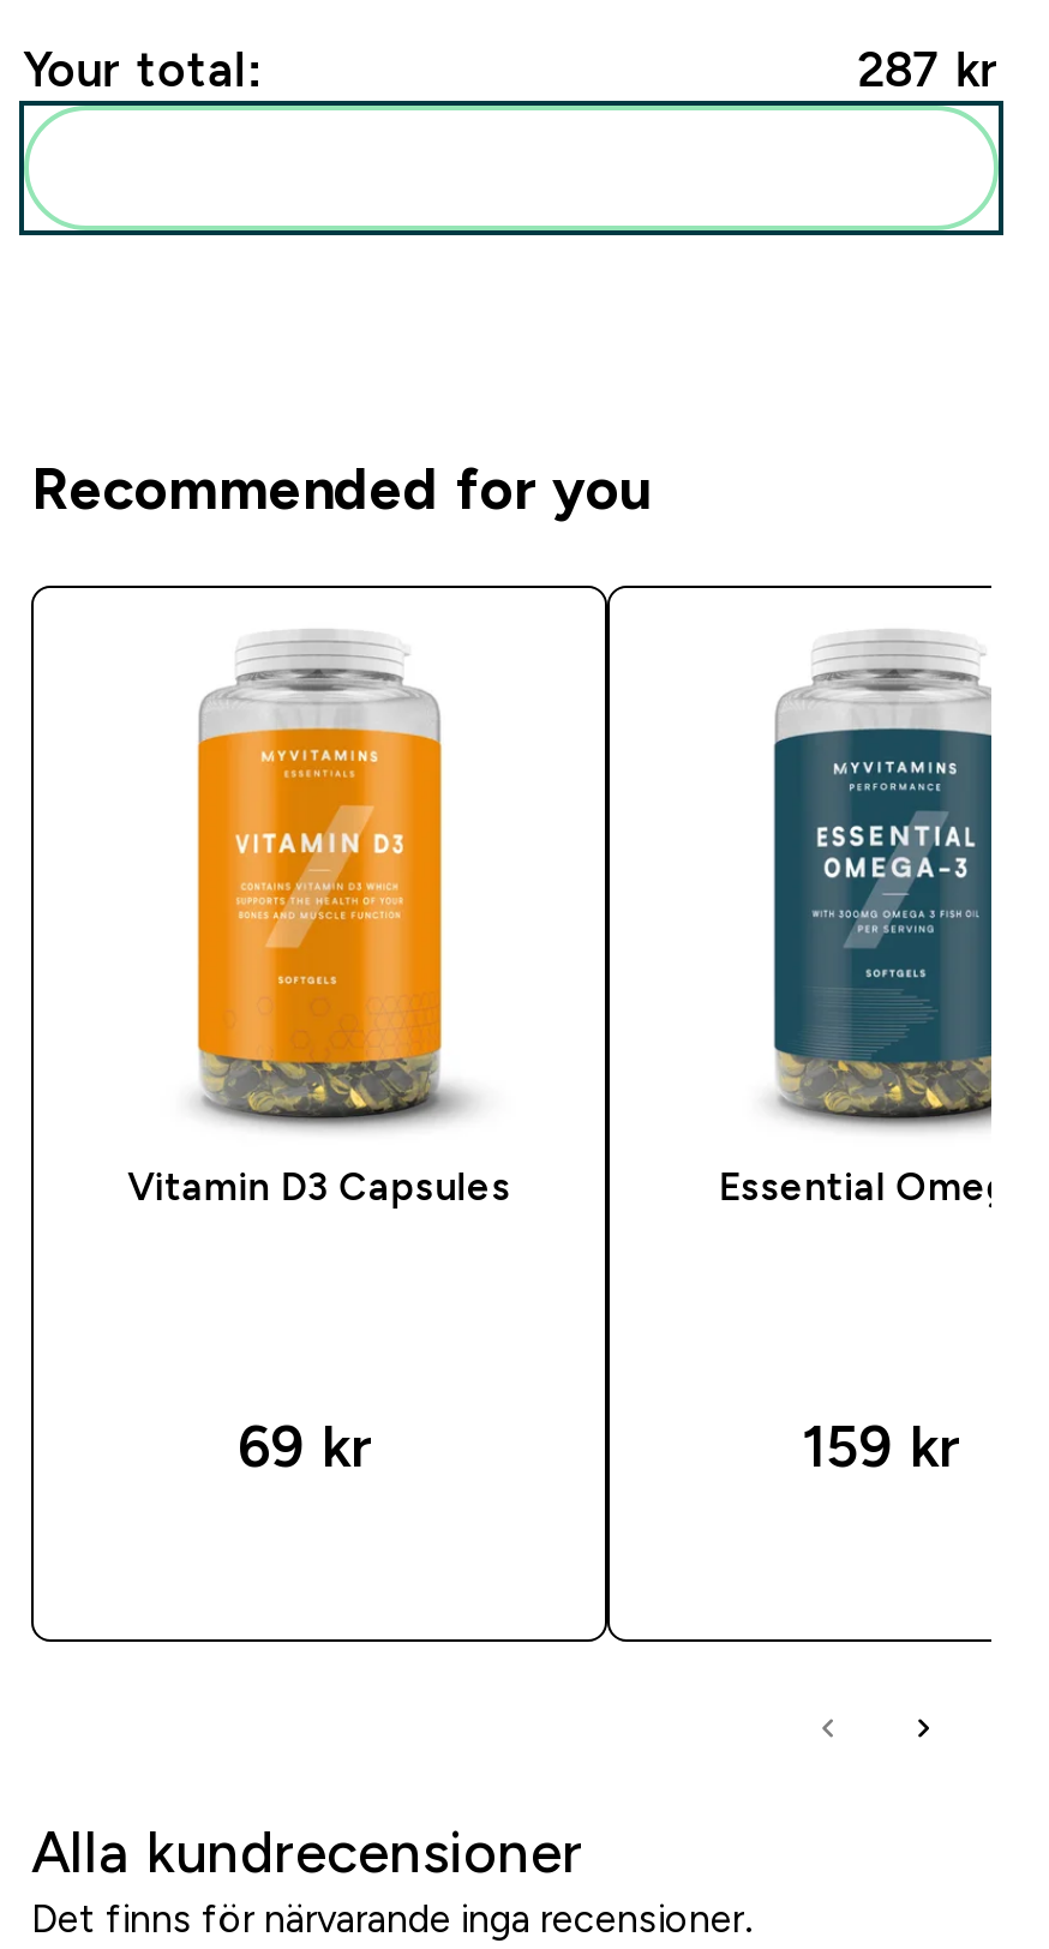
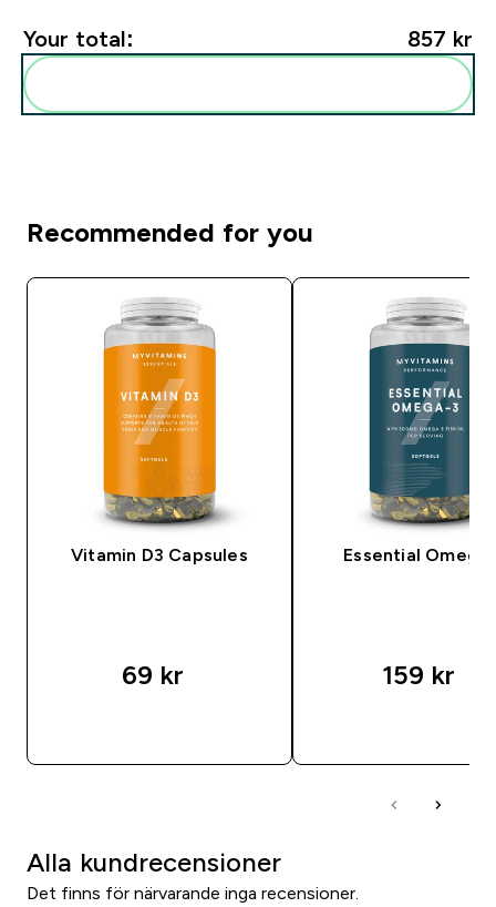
[857,42,999,95] 287 kr -> [408,26,473,51] 857 kr

